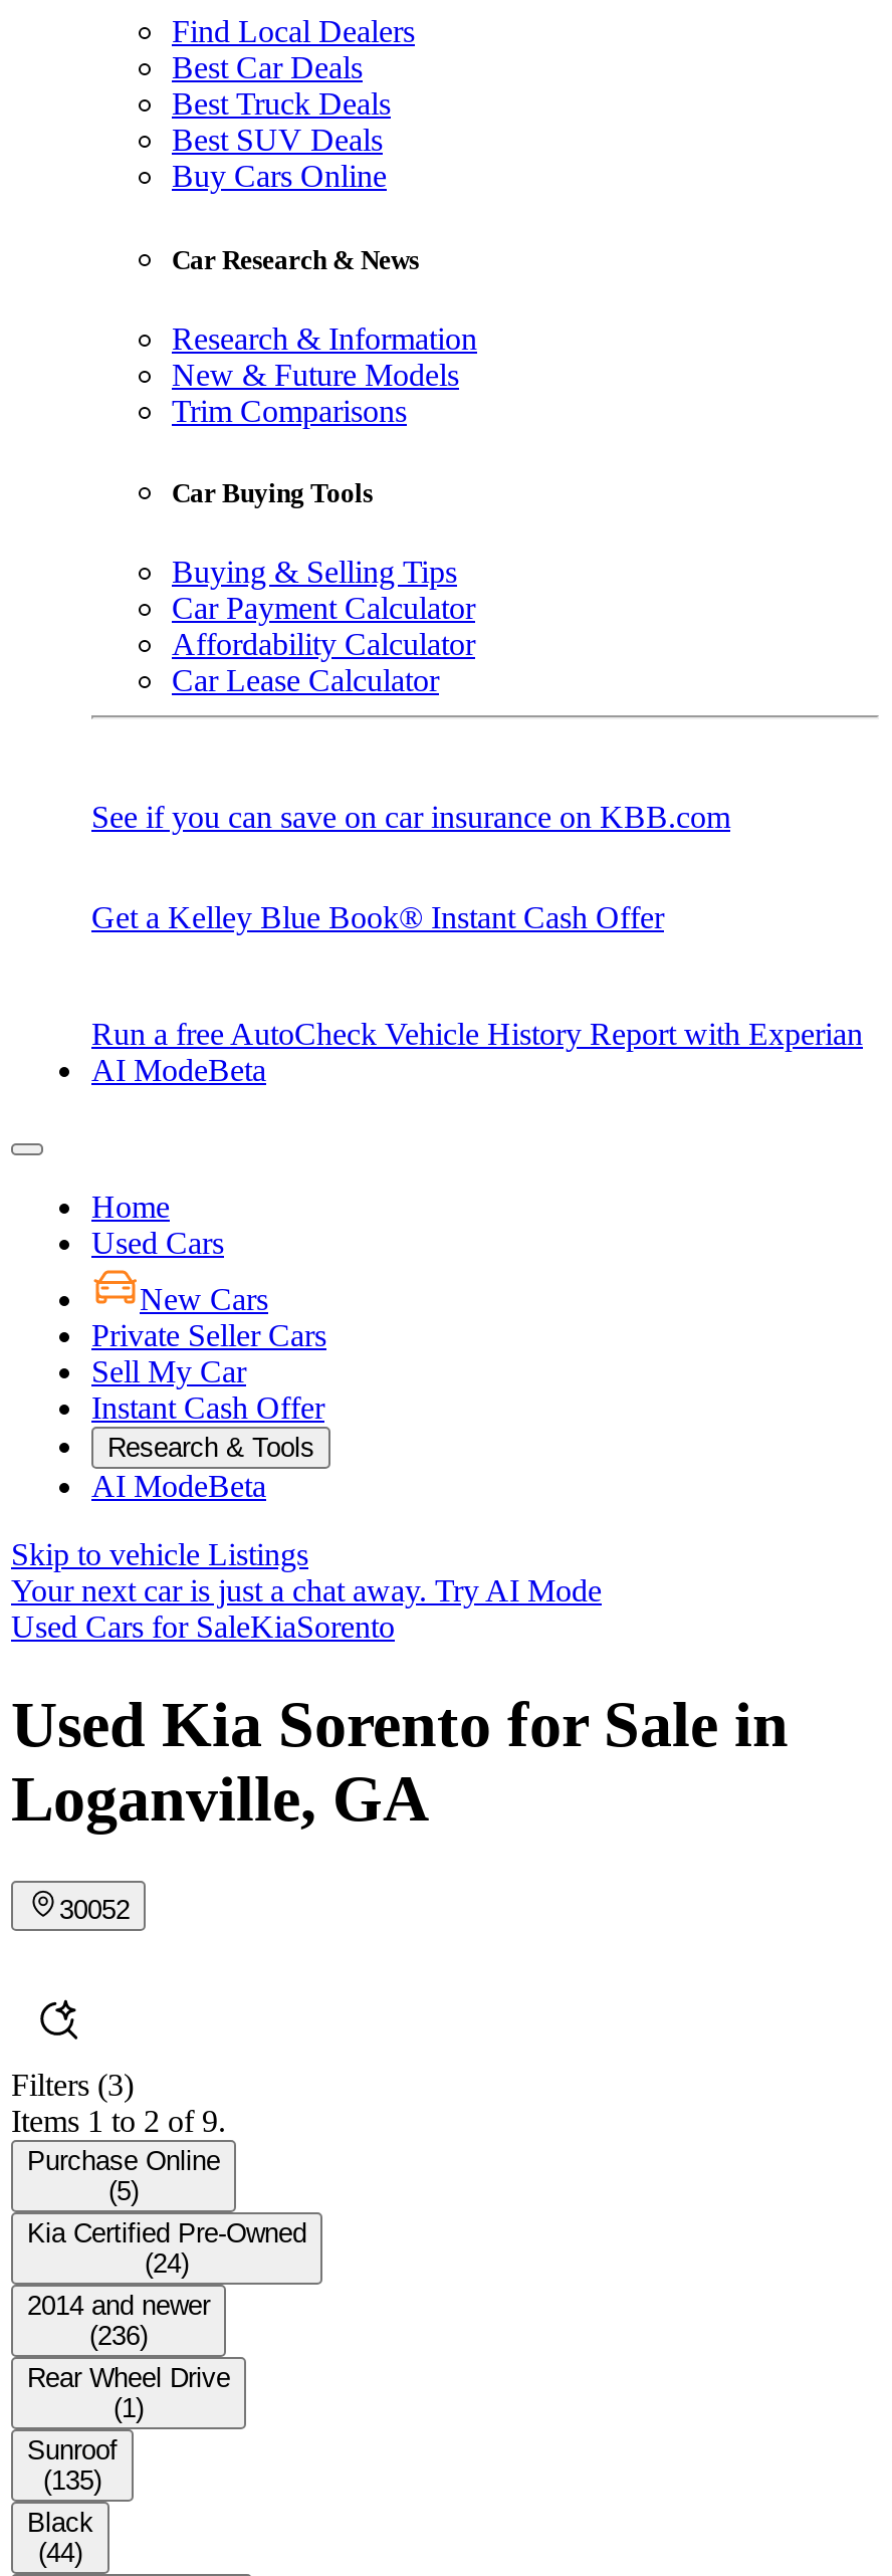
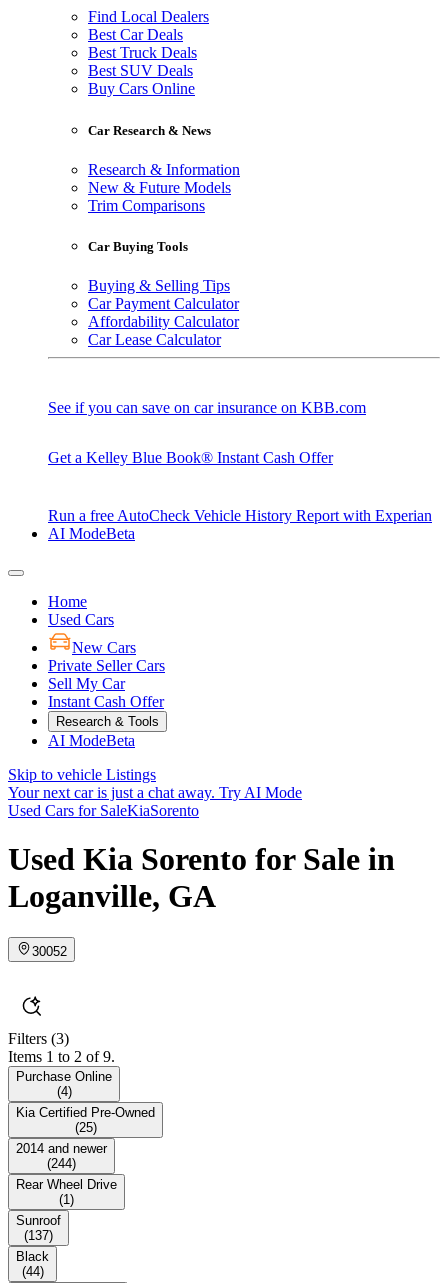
[108,2176,139,2206] (5) -> [56,1084,71,1099] (4)
[145,2248,189,2278] (24) -> [74,1120,96,1135] (25)
[89,2321,148,2351] (236) -> [47,1156,76,1171] (244)
[43,2465,101,2495] (135) -> [24,1228,53,1243] (137)

